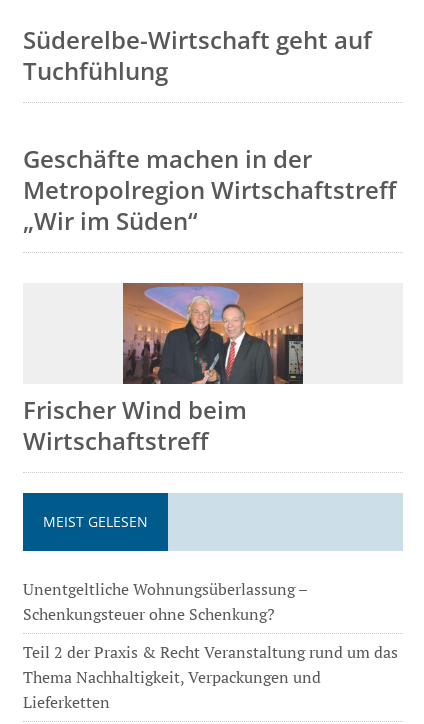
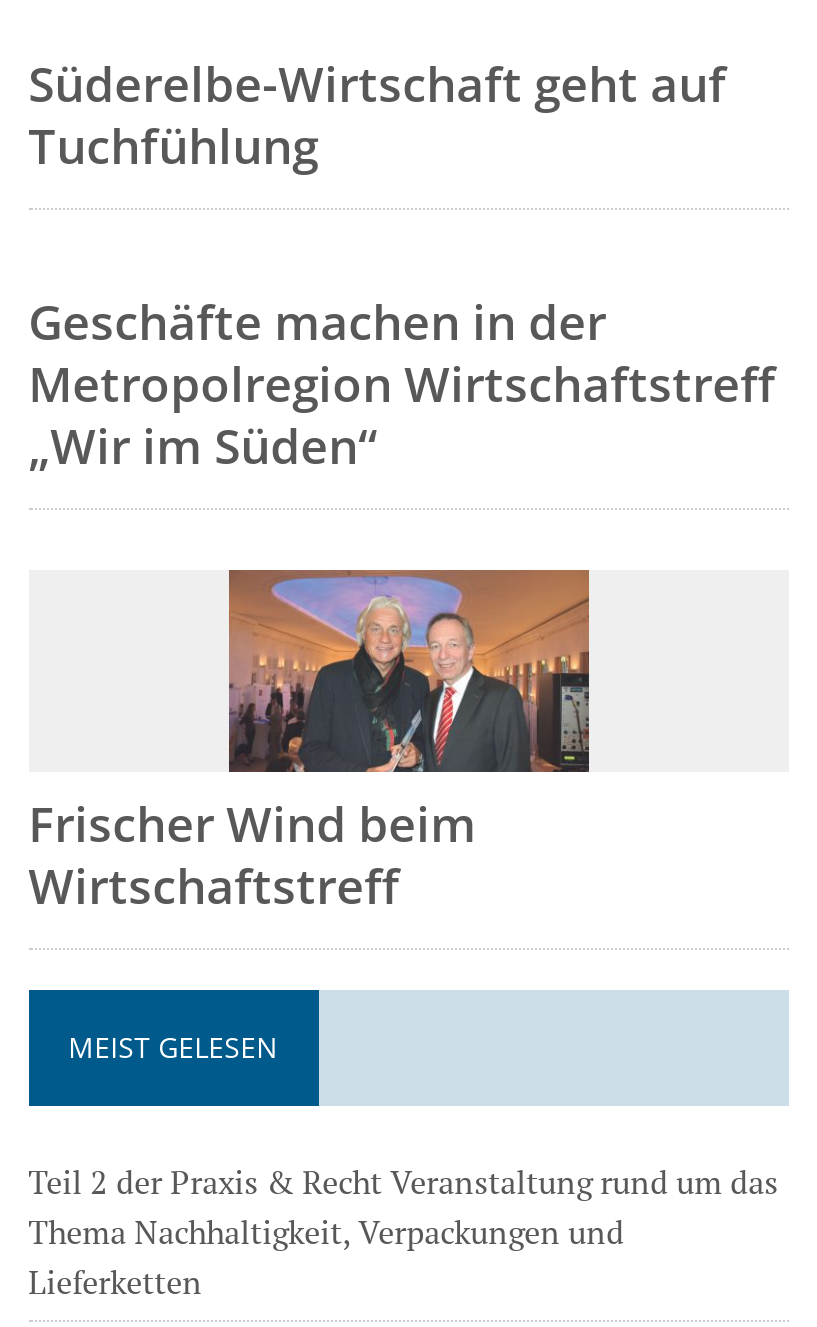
[23,578,307,625] Unentgeltliche Wohnungsüberlassung – | Schenkungsteuer ohne Schenkung? -> none

